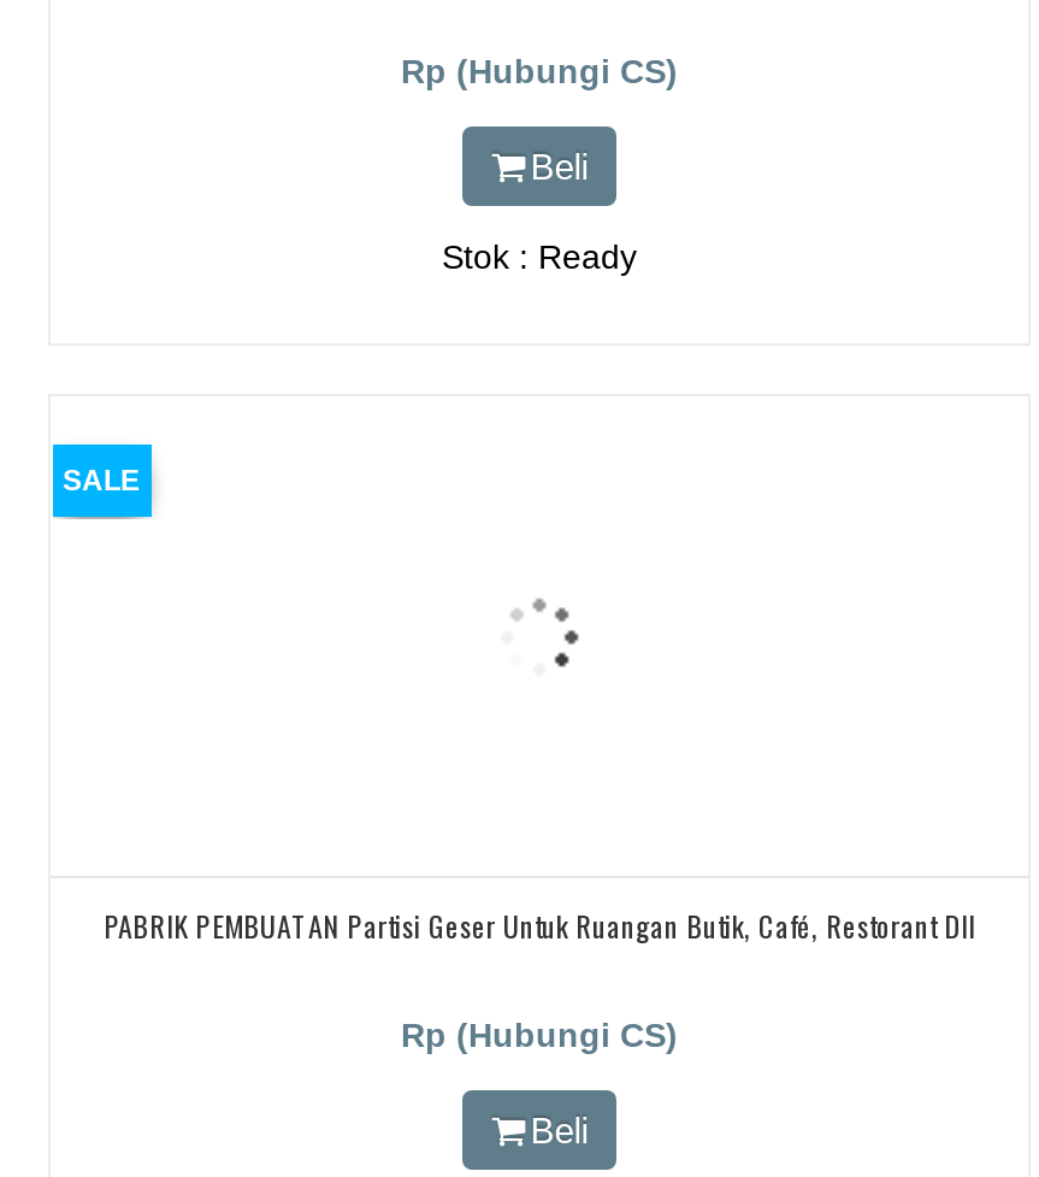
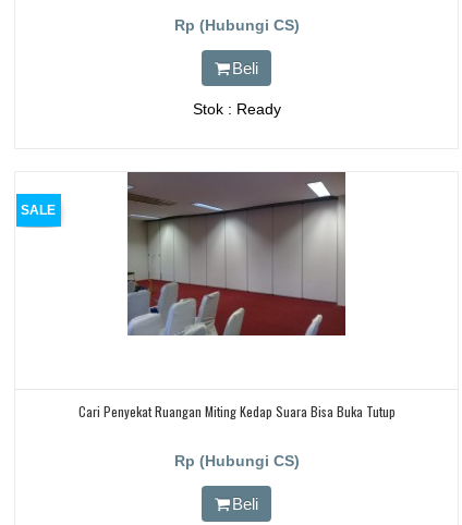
none -> [126,171,346,337] [image]
[104,905,975,946] PABRIK PEMBUATAN Partisi Geser Untuk Ruangan Butik, Café, Restorant Dll -> [78,402,395,420] Cari Penyekat Ruangan Miting Kedap Suara Bisa Buka Tutup

